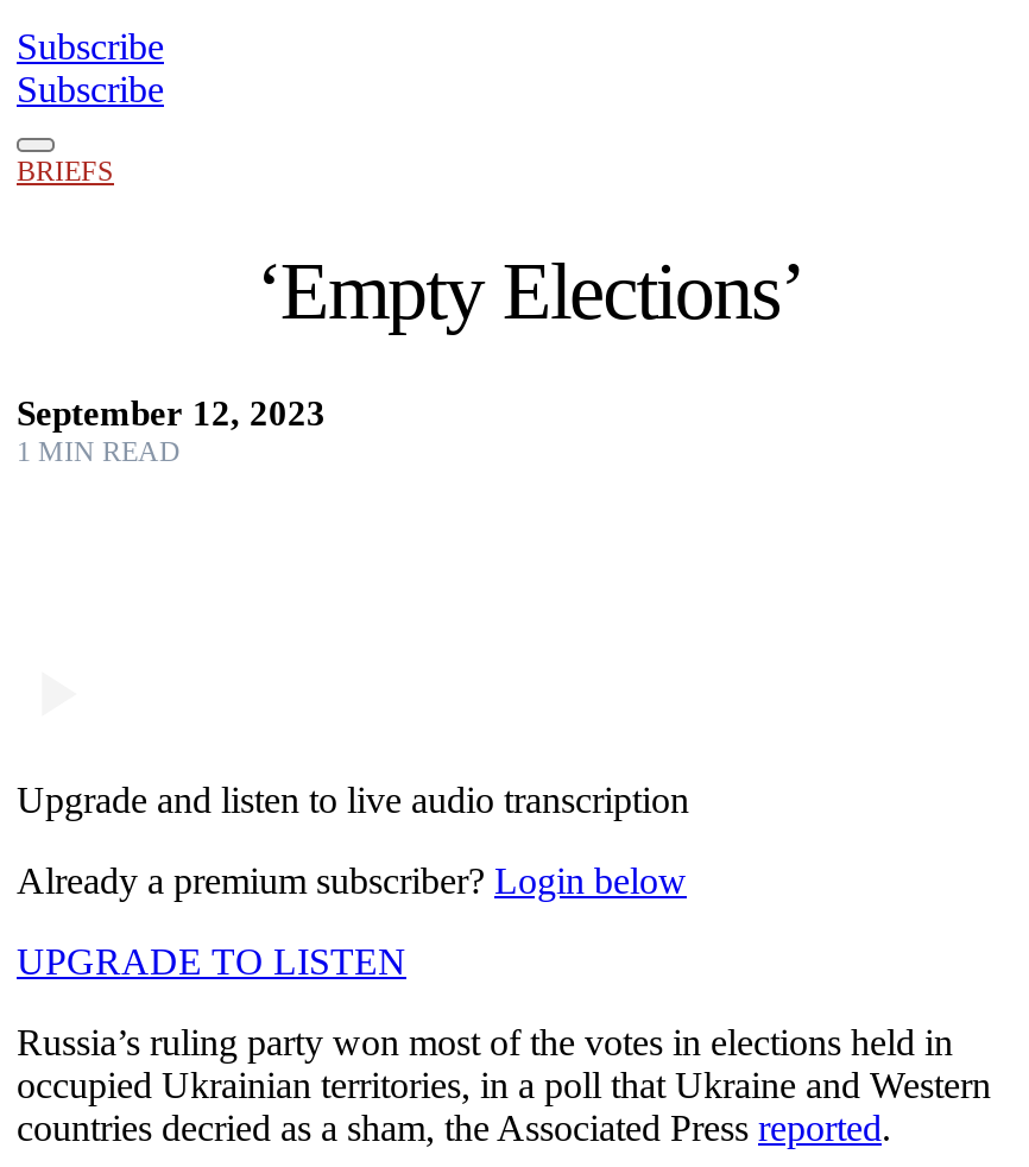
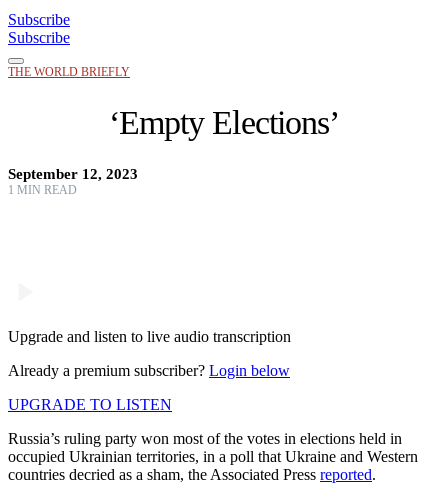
[17,154,114,188] BRIEFS -> [8,65,130,79] THE WORLD BRIEFLY

